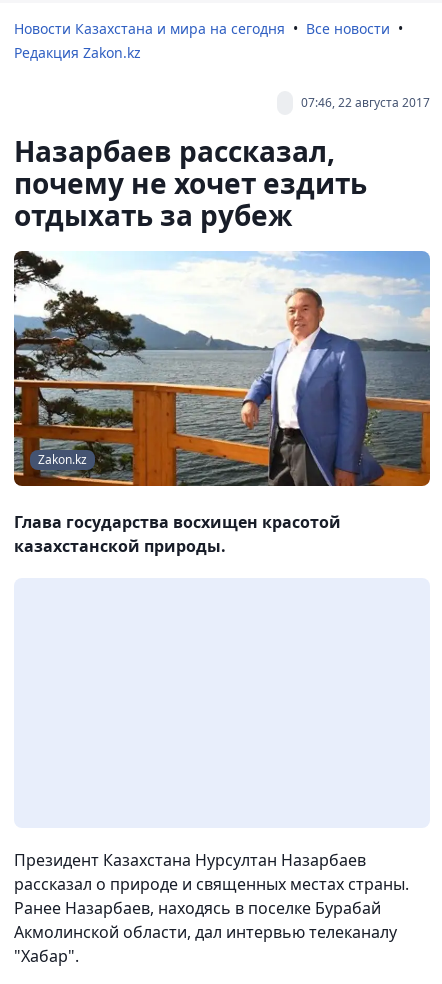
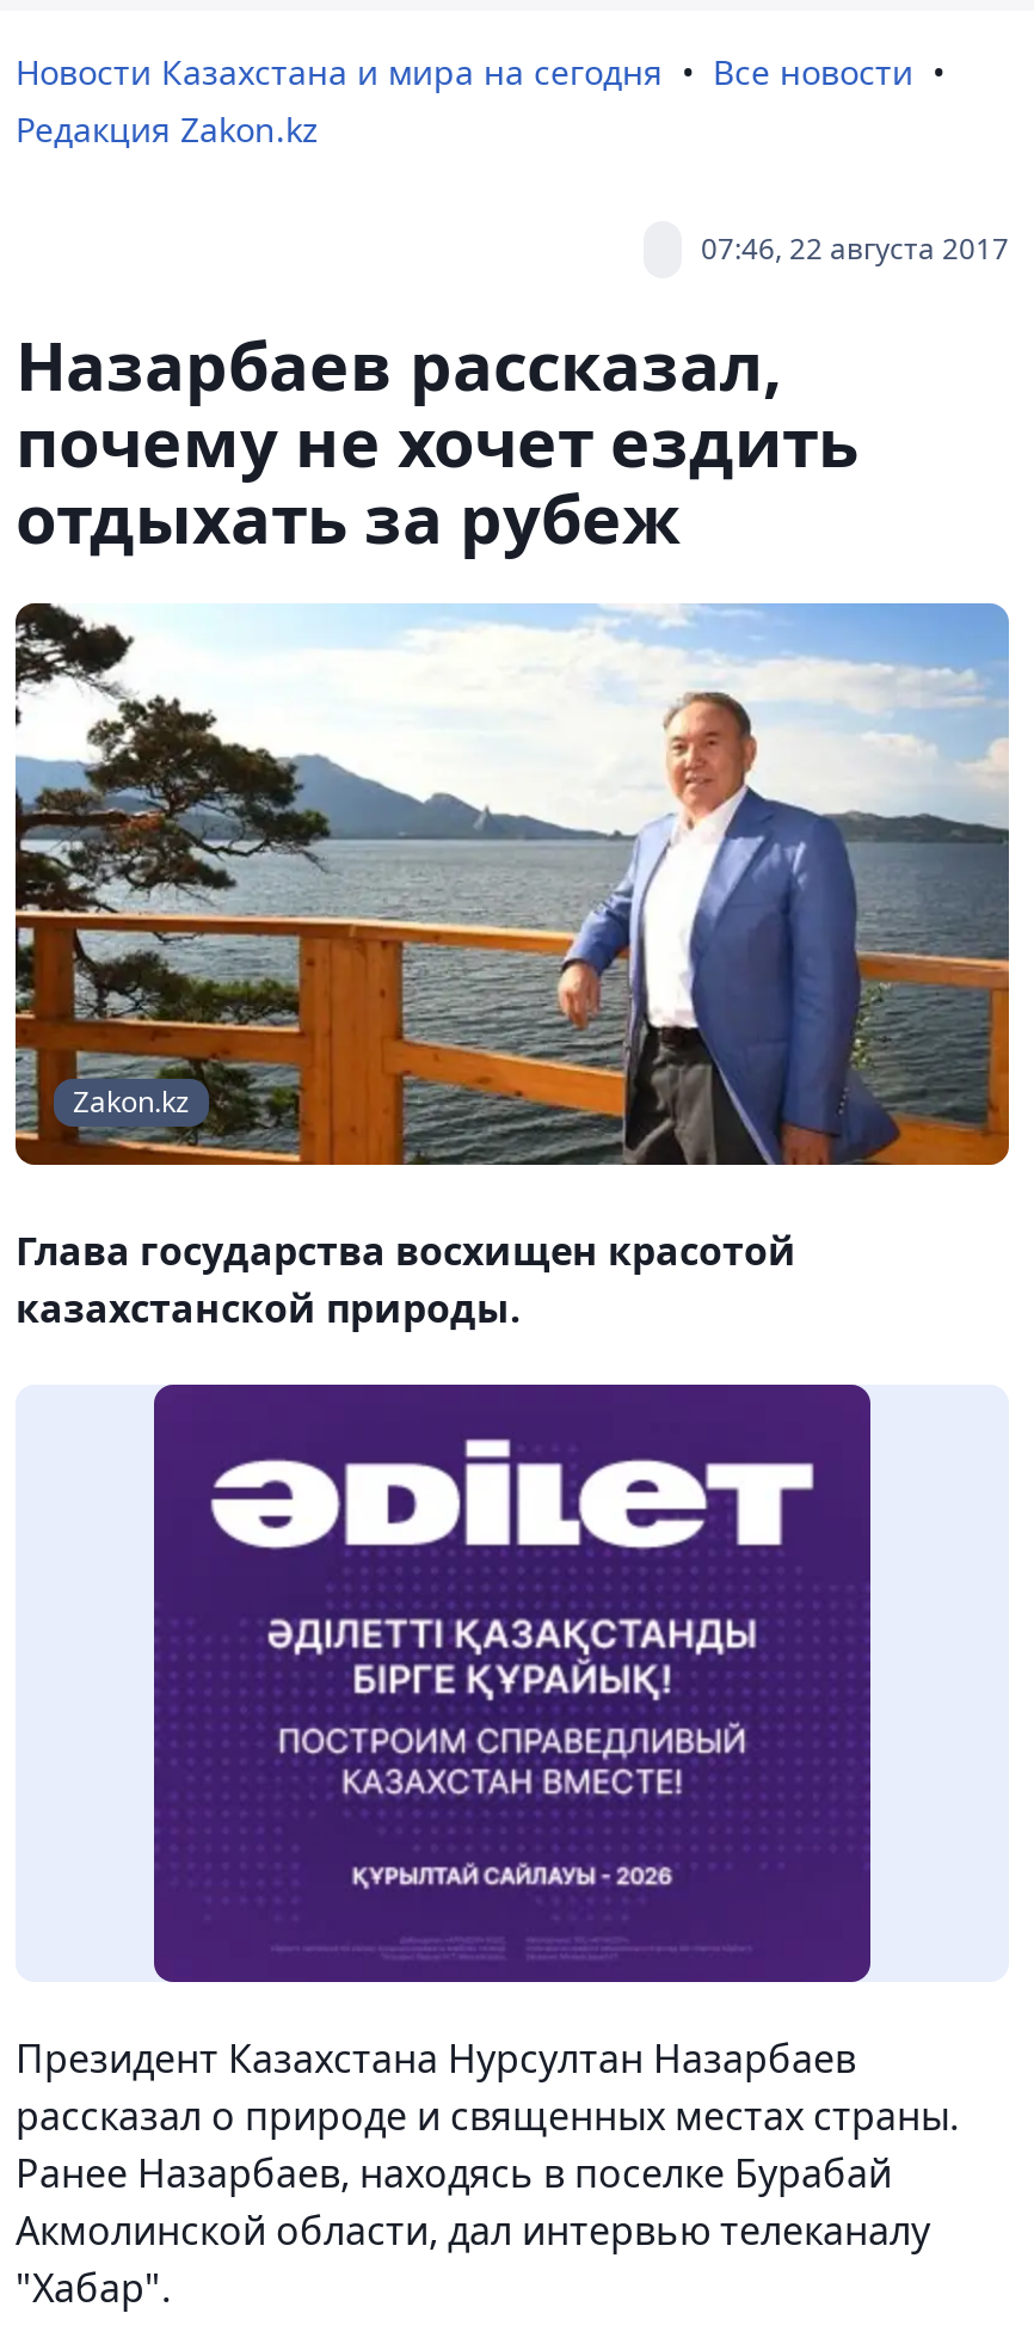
none -> [152,1382,873,1984] [image]

